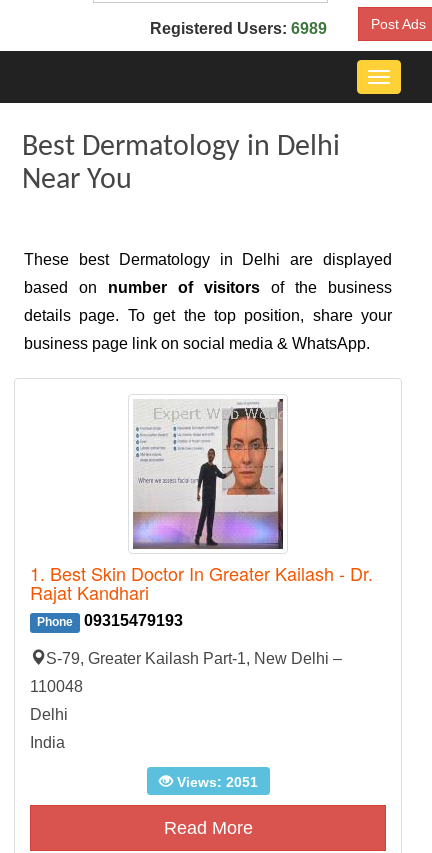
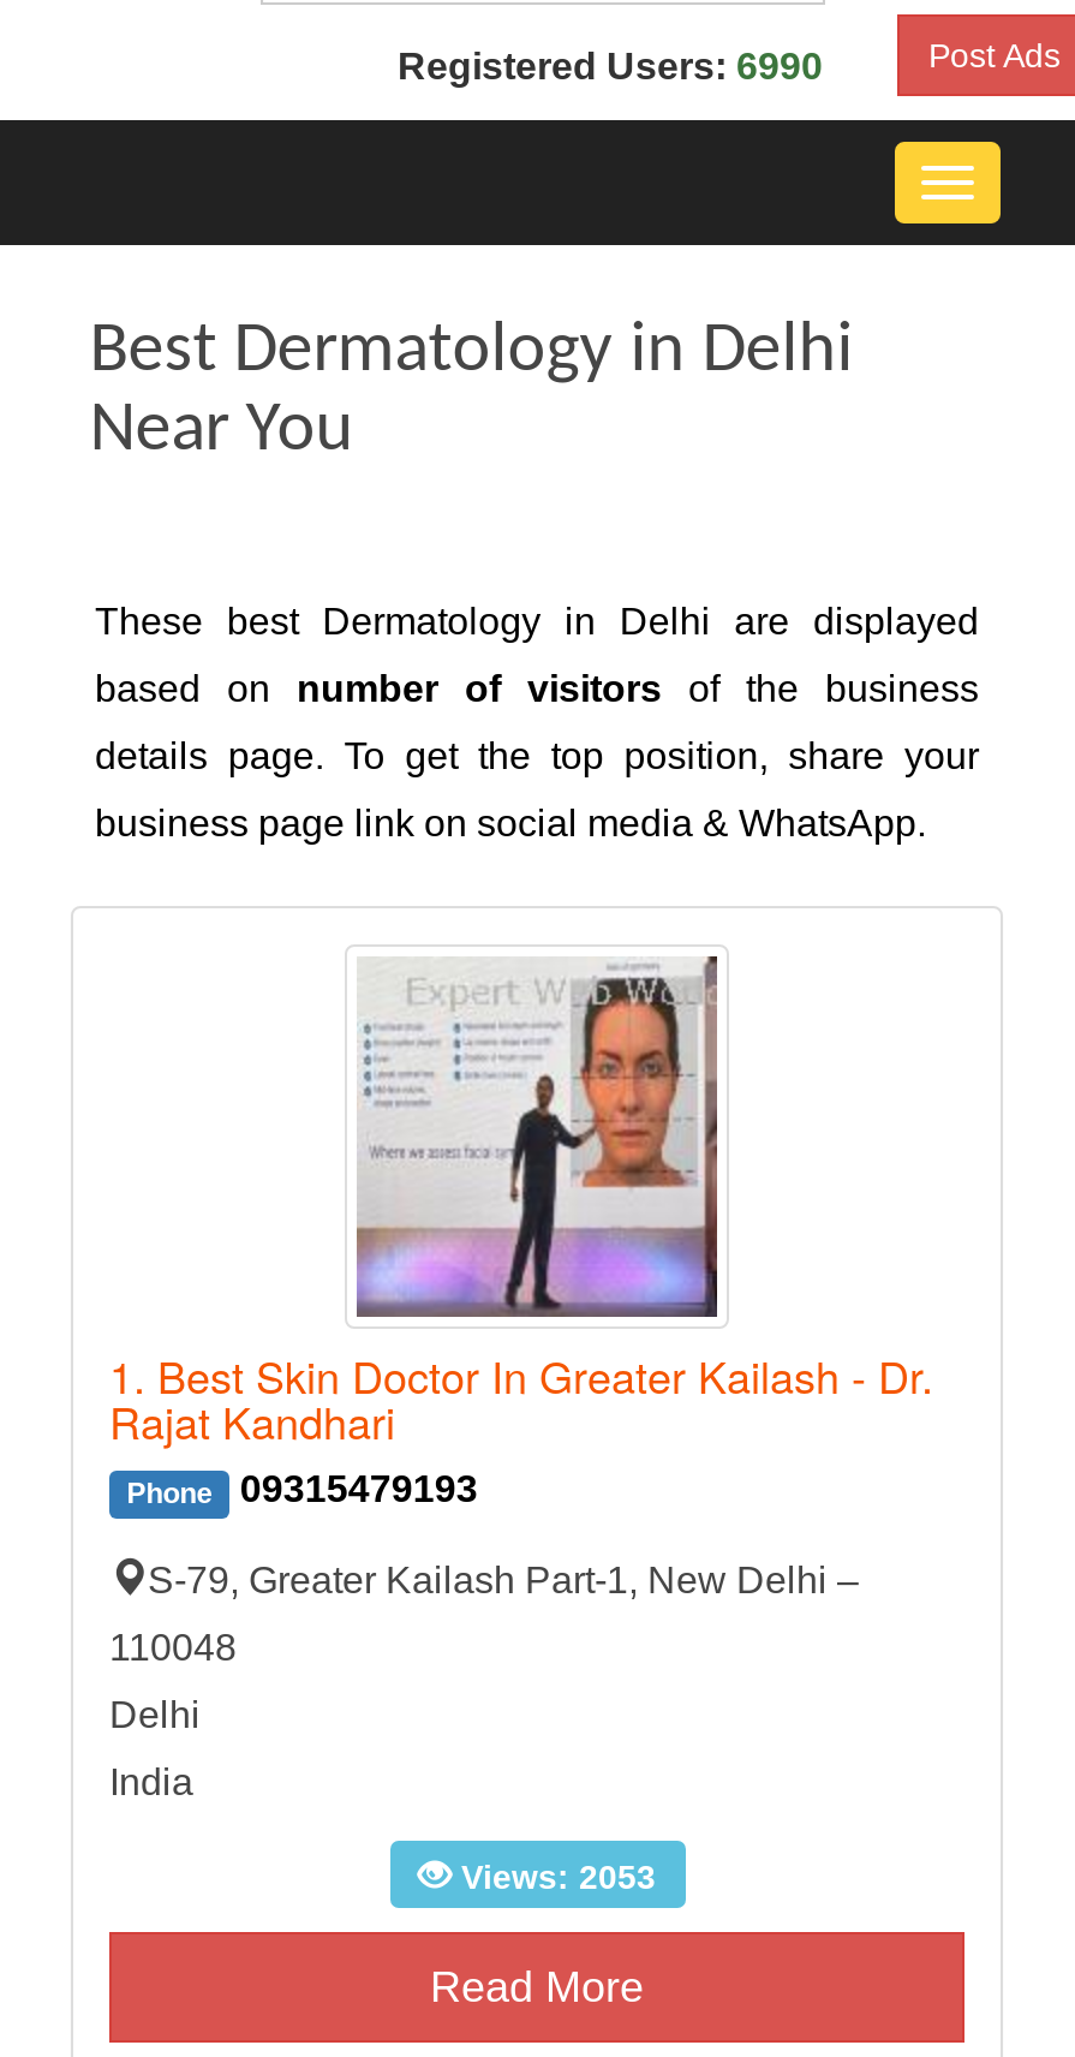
[150,20,327,37] Registered Users: 6989 -> [398,47,823,87] Registered Users: 6990
[172,774,257,790] Views: 2051 -> [452,1858,656,1897] Views: 2053

